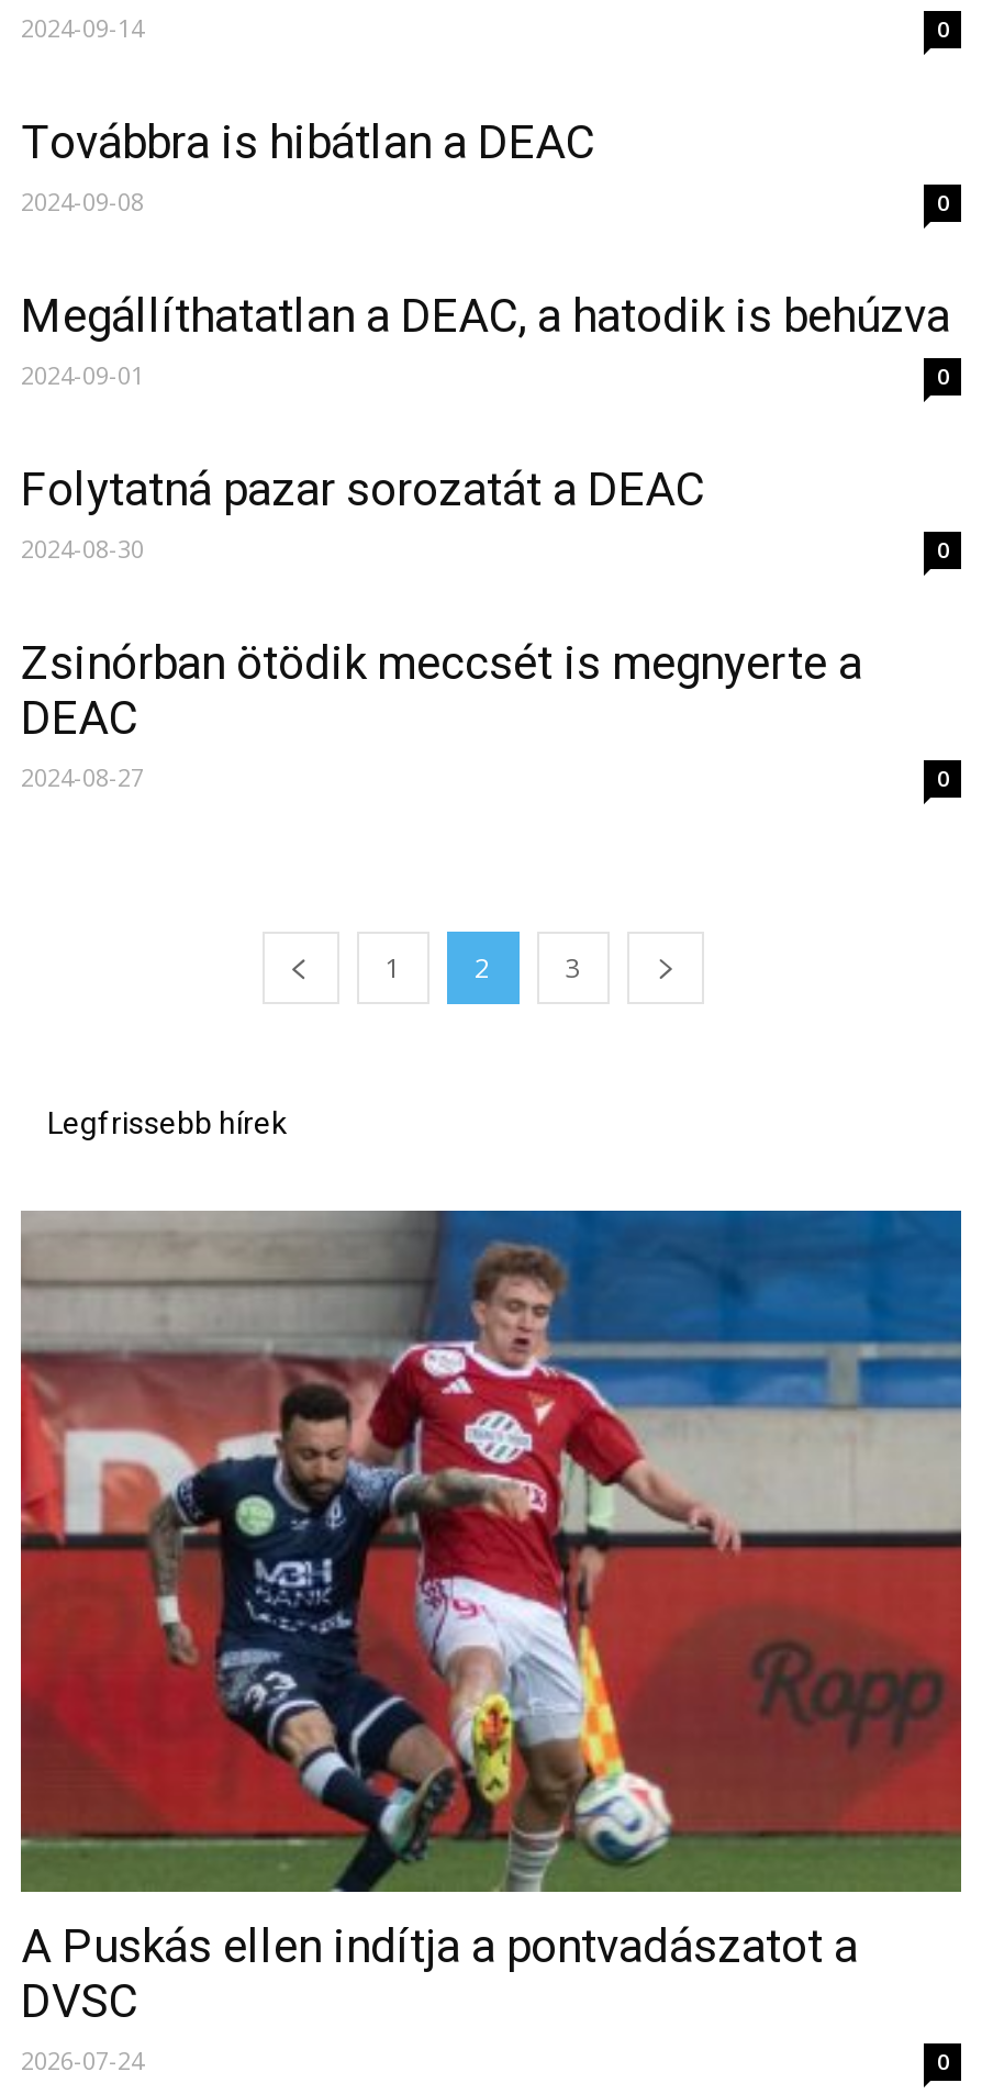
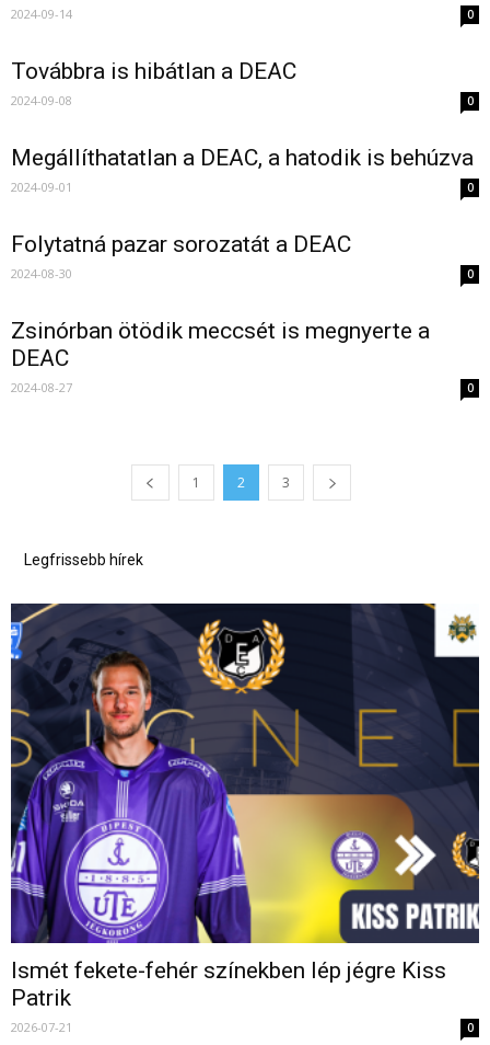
[19,1208,963,2076] [image] | A Puskás ellen indítja a pontvadászatot a | DVSC | 2026-07-24 -> [10,602,480,1035] [image] | Ismét fekete-fehér színekben lép jégre Kiss | Patrik | 2026-07-21

